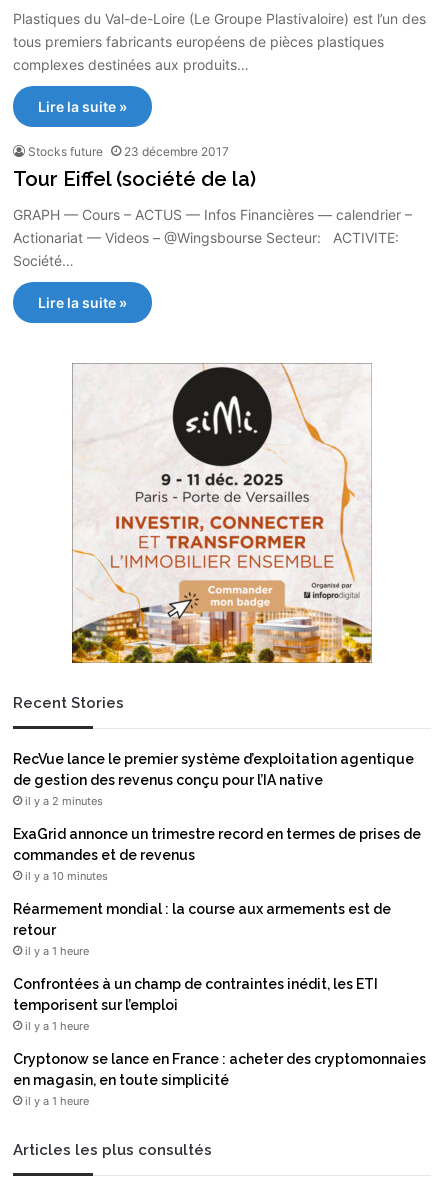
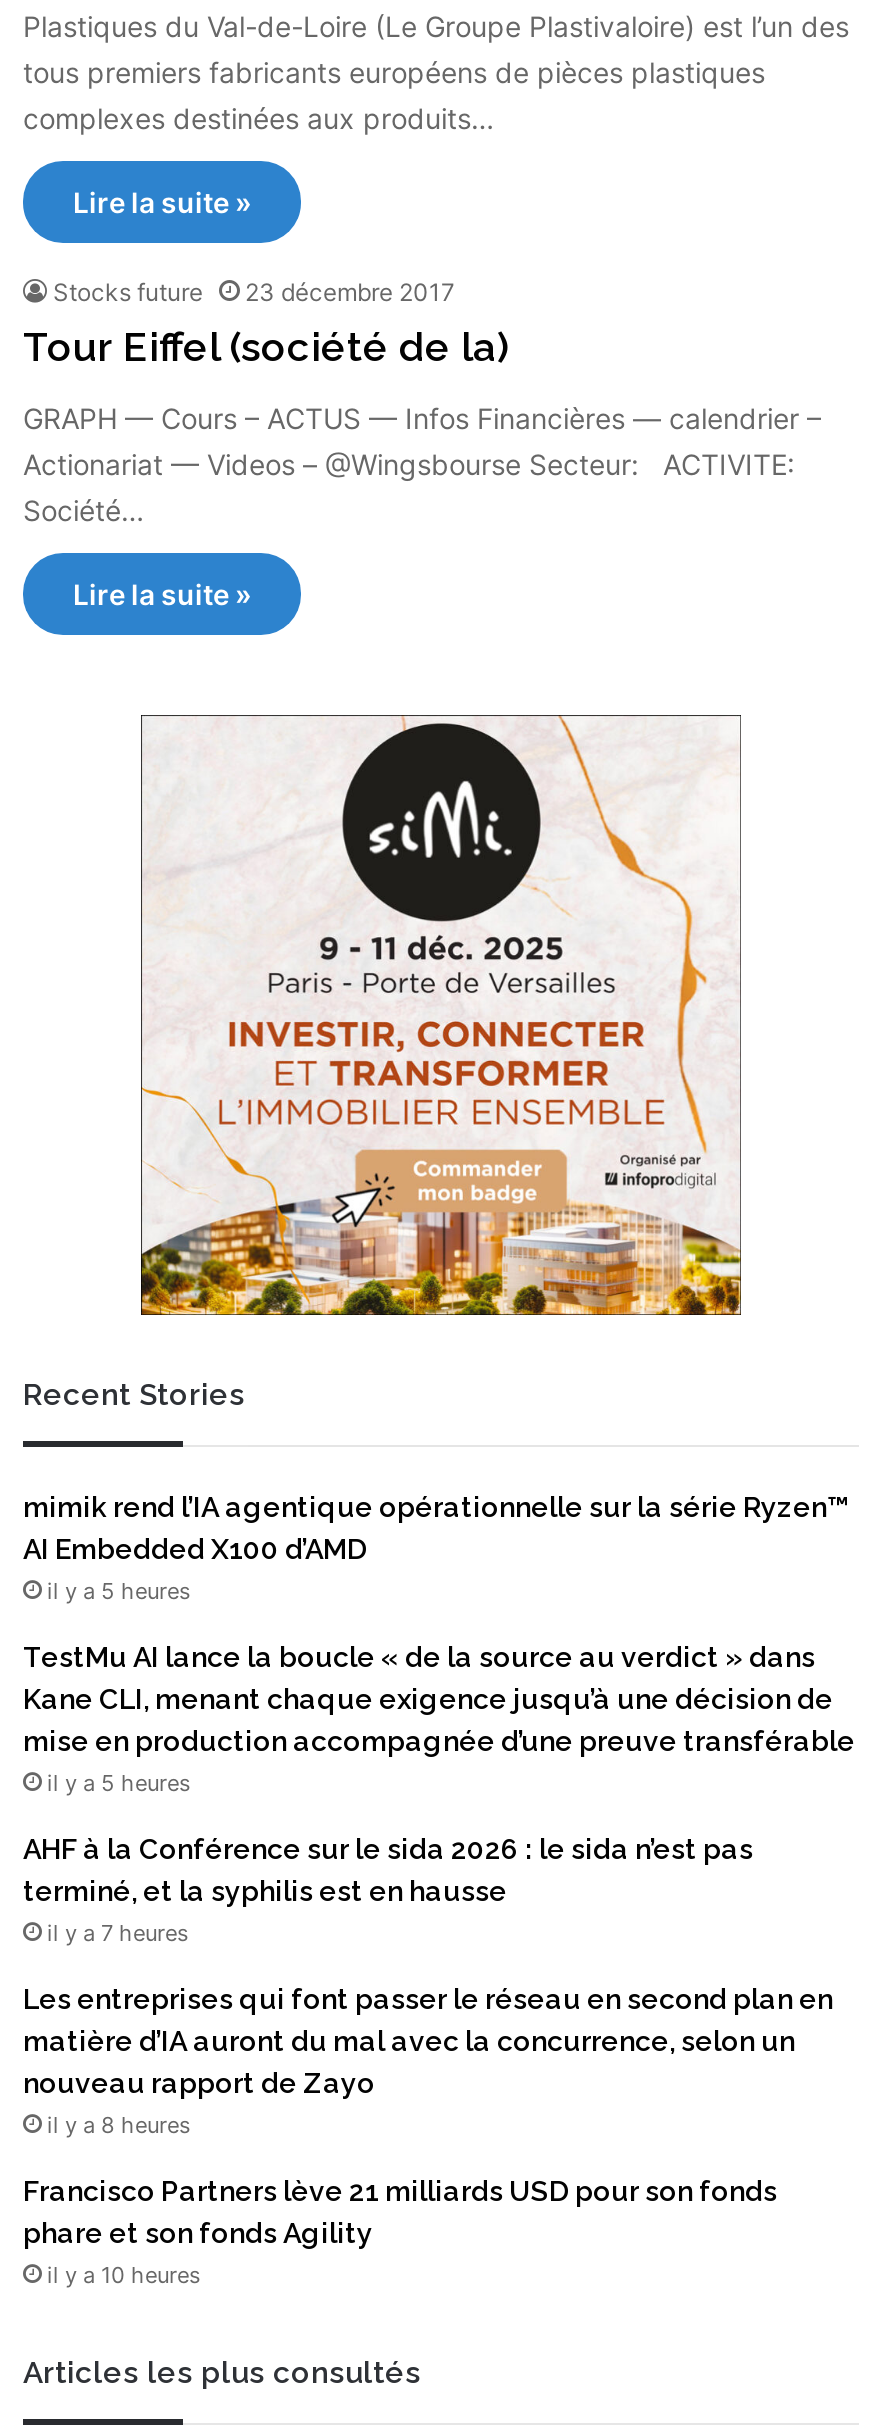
[13,751,414,808] RecVue lance le premier système d’exploitation agentique | de gestion des revenus conçu pour l’IA native | il y a 2 minutes -> [23,1492,849,1606] mimik rend l’IA agentique opérationnelle sur la série Ryzen™ | AI Embedded X100 d’AMD | il y a 5 heures
[13,826,421,883] ExaGrid annonce un trimestre record en termes de prises de | commandes et de revenus | il y a 10 minutes -> [23,1642,855,1798] TestMu AI lance la boucle « de la source au verdict » dans | Kane CLI, menant chaque exigence jusqu’à une décision de | mise en production accompagnée d’une preuve transférable | il y a 5 heures
[13,901,391,958] Réarmement mondial : la course aux armements est de | retour | il y a 1 heure -> [23,1834,753,1948] AHF à la Conférence sur le sida 2026 : le sida n’est pas | terminé, et la syphilis est en hausse | il y a 7 heures
[13,976,378,1033] Confrontées à un champ de contraintes inédit, les ETI | temporisent sur l’emploi | il y a 1 heure -> [23,1984,833,2140] Les entreprises qui font passer le réseau en second plan en | matière d’IA auront du mal avec la concurrence, selon un | nouveau rapport de Zayo | il y a 8 heures
[13,1051,426,1108] Cryptonow se lance en France : acheter des cryptomonnaies | en magasin, en toute simplicité | il y a 1 heure -> [23,2176,777,2290] Francisco Partners lève 21 milliards USD pour son fonds | phare et son fonds Agility | il y a 10 heures

